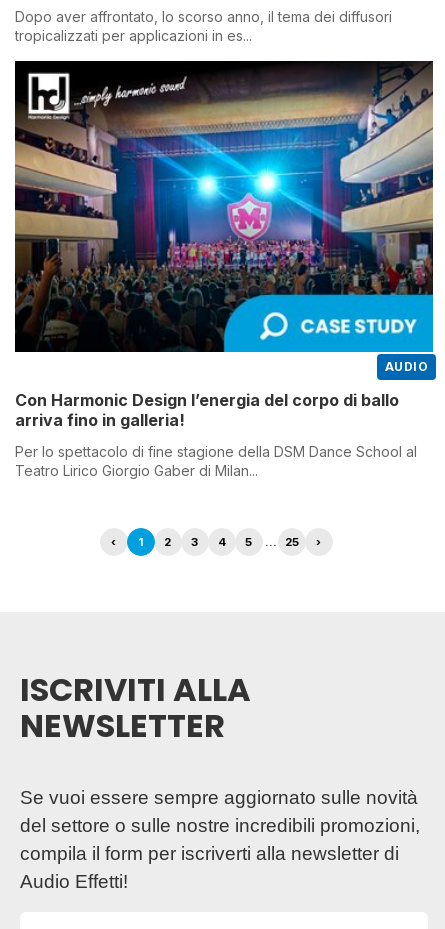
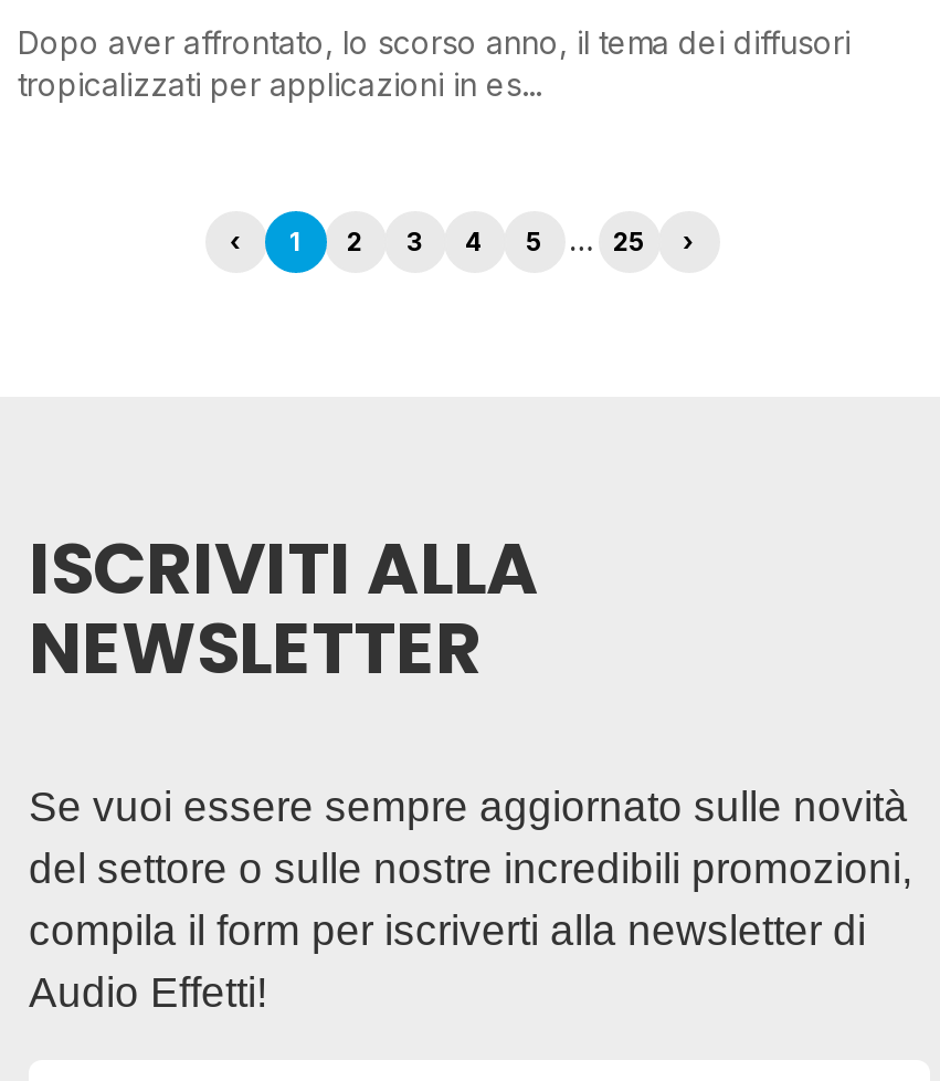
[14,60,434,478] [image] | AUDIO | Con Harmonic Design l’energia del corpo di ballo | arriva fino in galleria! | Per lo spettacolo di fine stagione della DSM Dance School al | Teatro Lirico Giorgio Gaber di Milan... -> none

